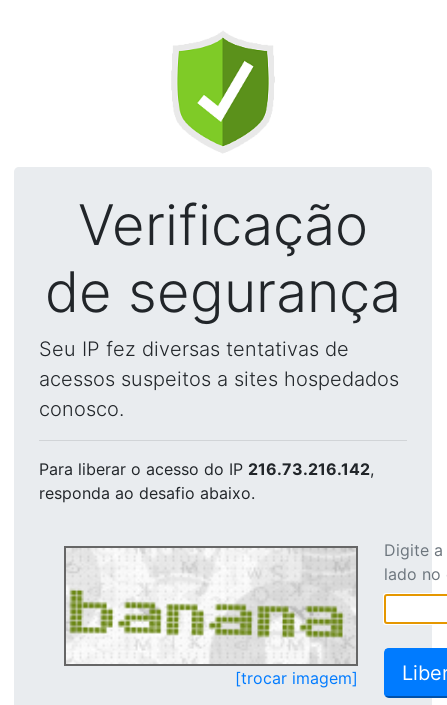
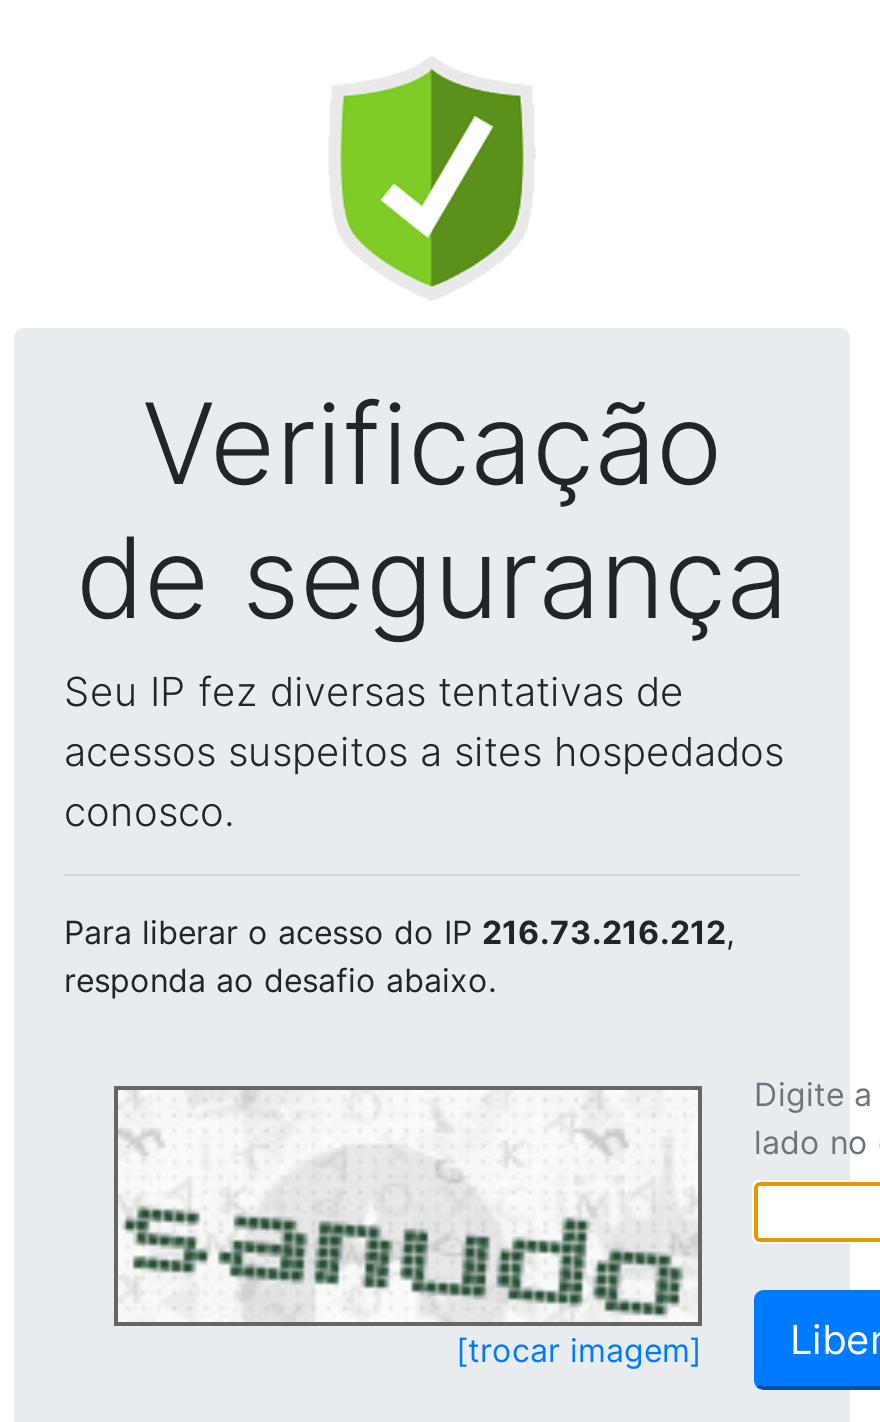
[39,459,374,479] Para liberar o acesso do IP 216.73.216.142, -> [64,912,734,952] Para liberar o acesso do IP 216.73.216.212,
[68,550,354,662] [image] -> [120,1092,696,1320] [image]

